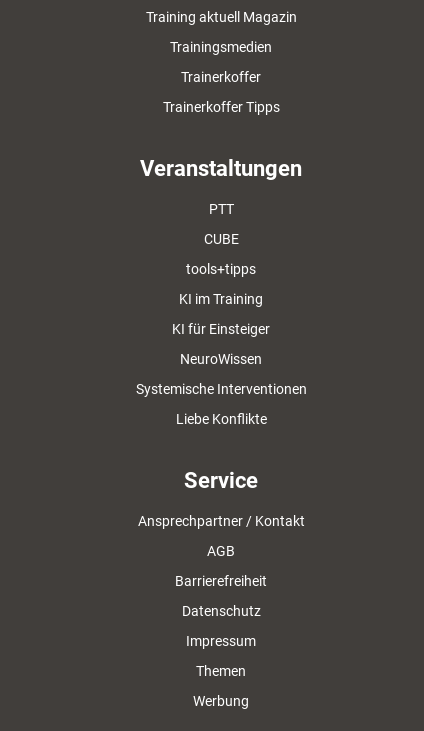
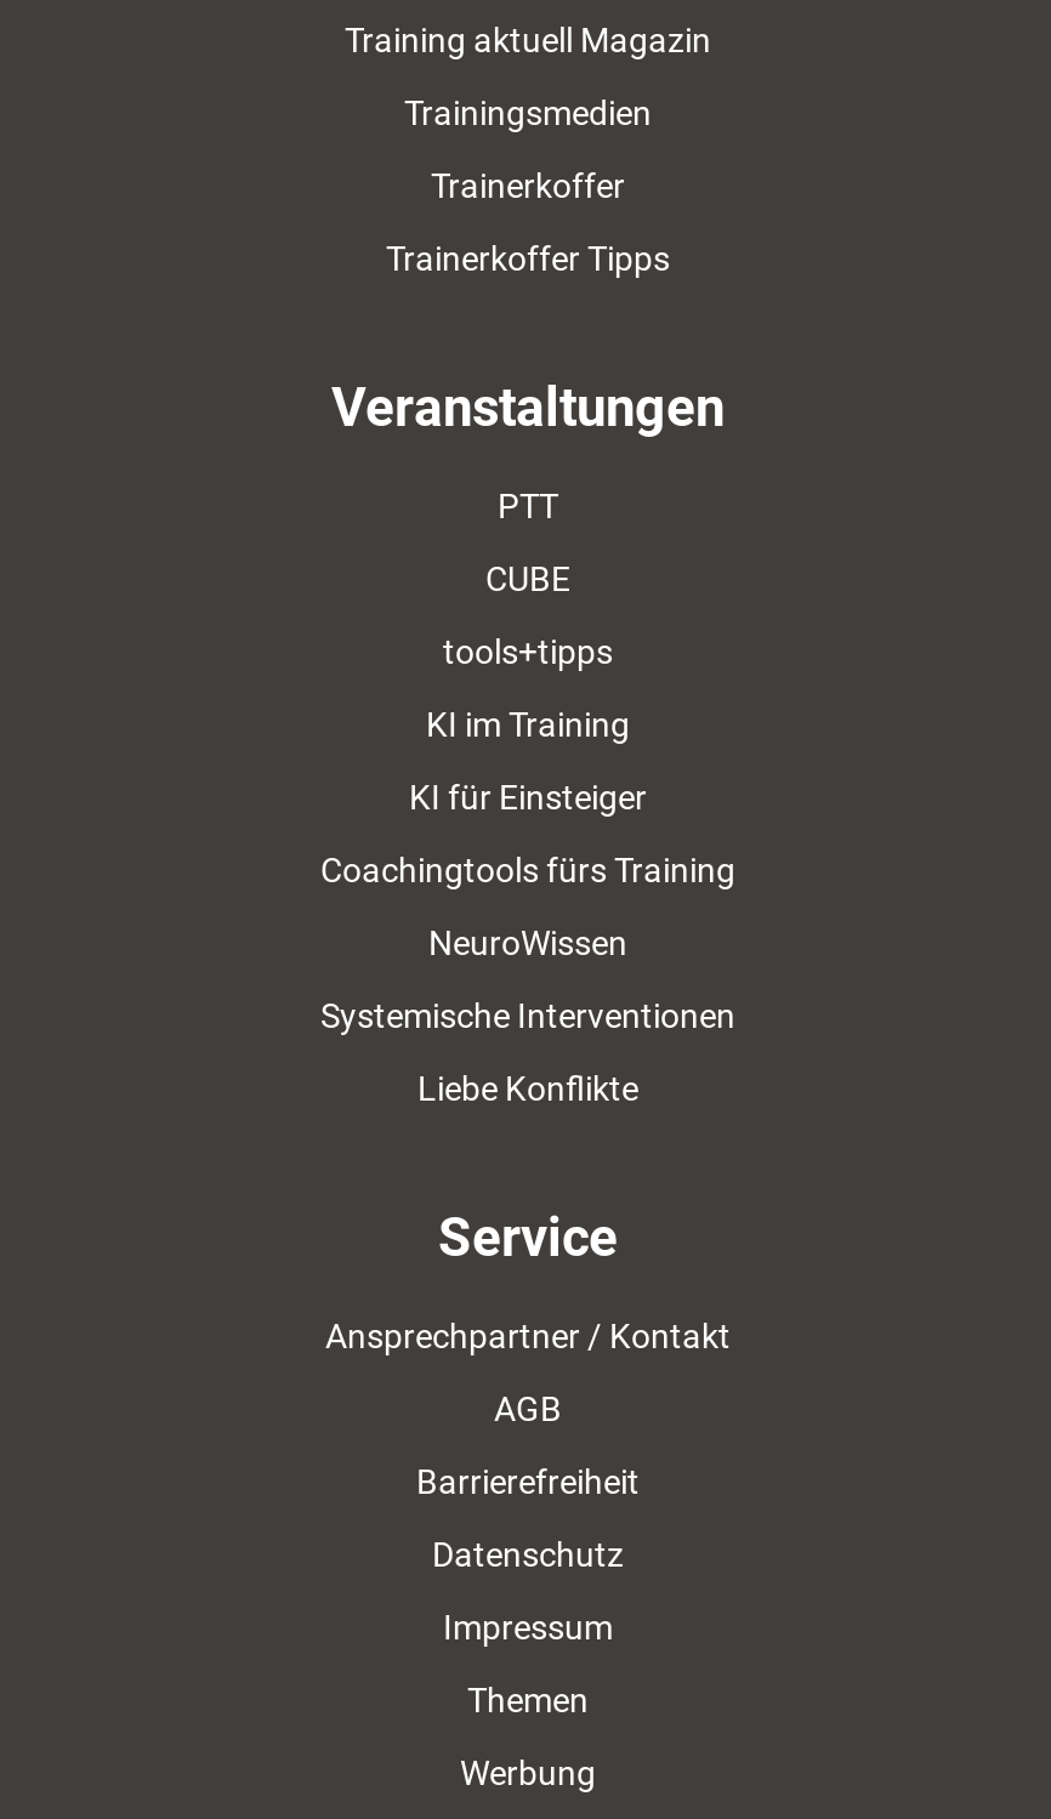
none -> [320,851,735,889] Coachingtools fürs Training

